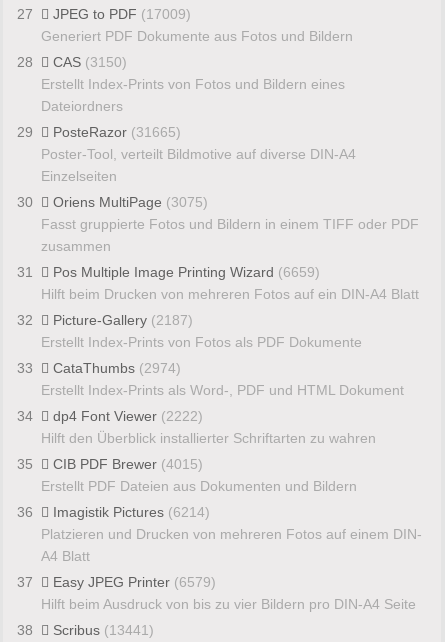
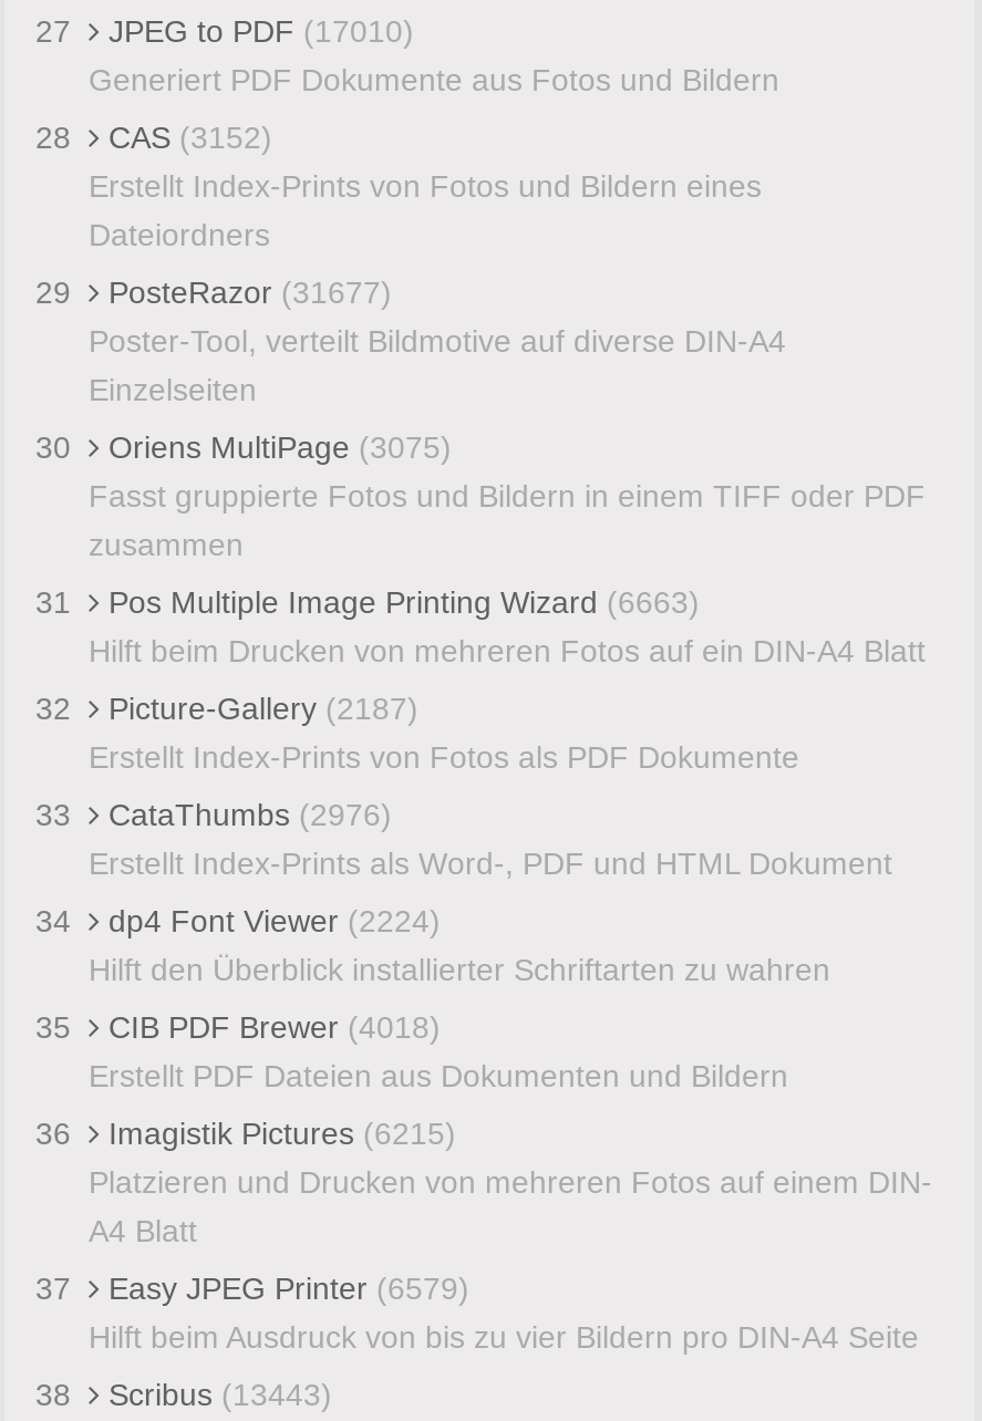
[17,6,191,22] 27 JPEG to PDF (17009) -> [35,13,414,48] 27 JPEG to PDF (17010)
[17,54,127,70] 28 CAS (3150) -> [35,119,272,154] 28 CAS (3152)
[17,124,181,140] 29 PosteRazor (31665) -> [35,274,392,309] 29 PosteRazor (31677)
[49,264,320,280] Pos Multiple Image Printing Wizard (6659) -> [99,584,699,619] Pos Multiple Image Printing Wizard (6663)
[17,360,181,376] 33 CataThumbs (2974) -> [35,796,392,832] 33 CataThumbs (2976)
[49,408,203,424] dp4 Font Viewer (2222) -> [99,903,440,938] dp4 Font Viewer (2224)
[49,456,203,472] CIB PDF Brewer (4015) -> [99,1009,440,1044] CIB PDF Brewer (4018)
[49,504,210,520] Imagistik Pictures (6214) -> [99,1115,456,1151] Imagistik Pictures (6215)
[17,622,154,638] 38 Scribus (13441) -> [35,1376,332,1412] 38 Scribus (13443)

